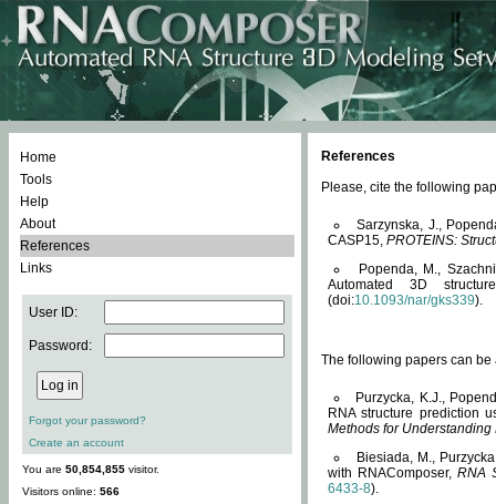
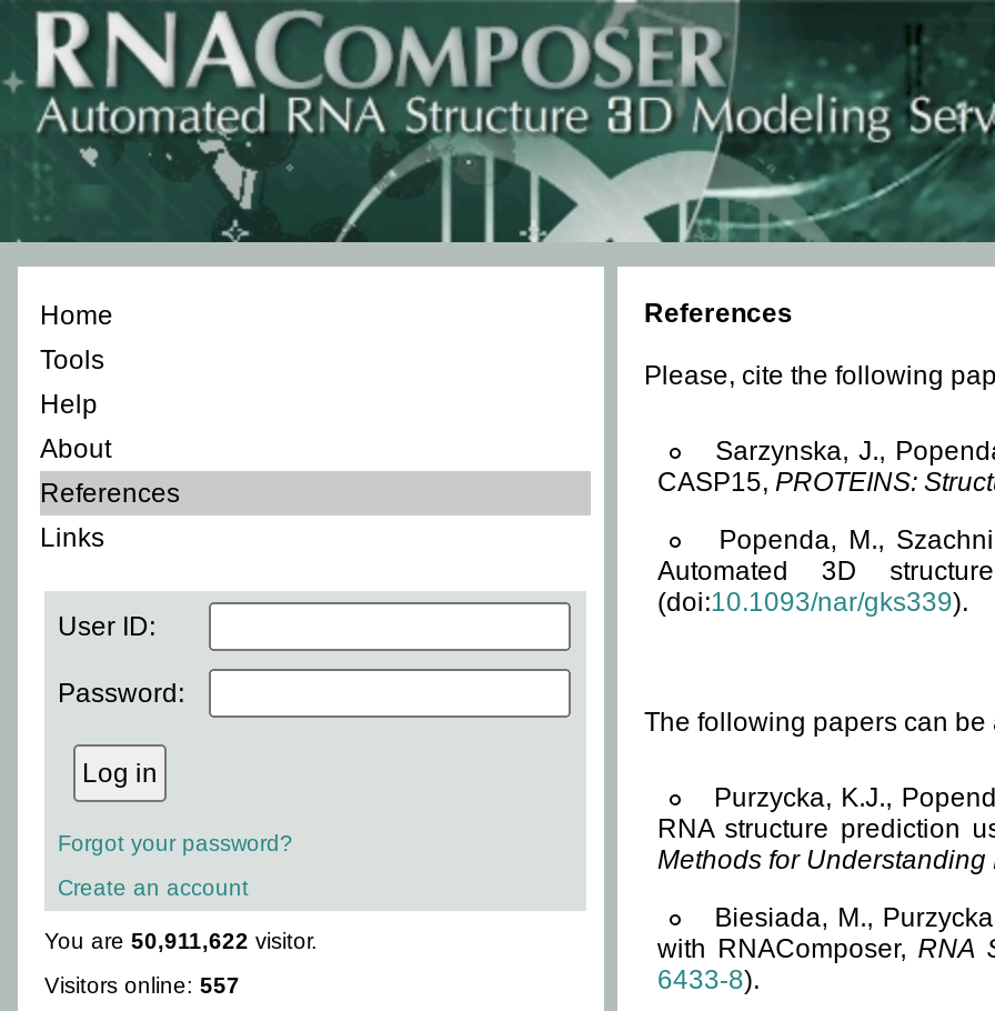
[22,463,159,475] You are 50,854,855 visitor. -> [44,929,318,953] You are 50,911,622 visitor.
[22,485,120,497] Visitors online: 566 -> [44,973,240,998] Visitors online: 557

